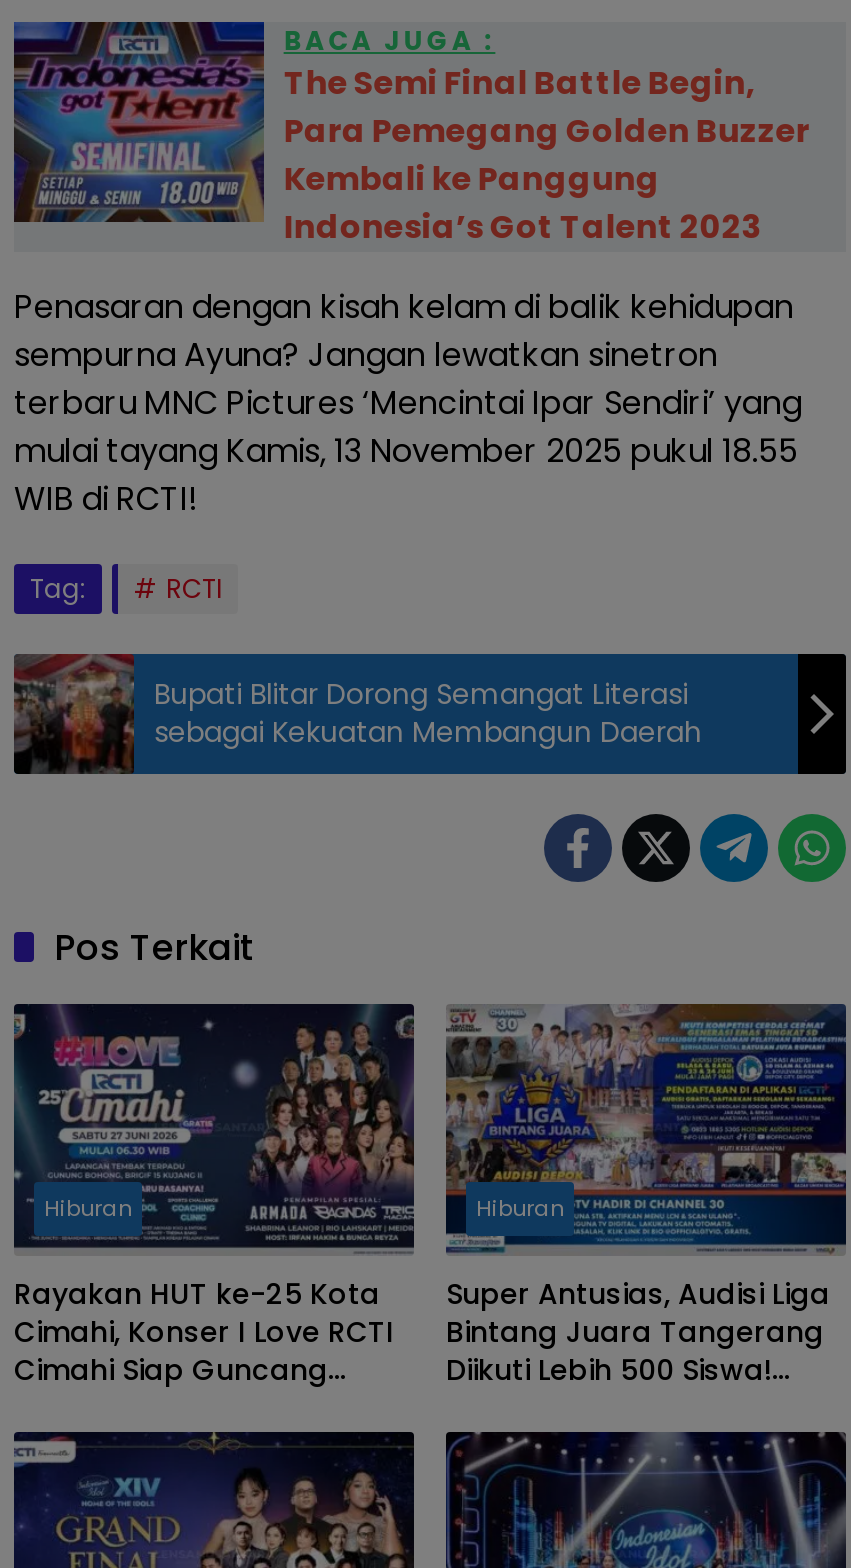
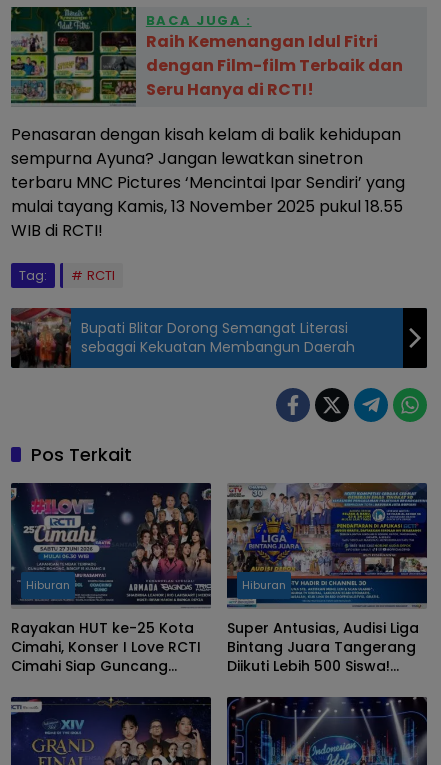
[12,14,810,250] [image] | The Semi Final Battle Begin, | Para Pemegang Golden Buzzer | Kembali ke Panggung | Indonesia’s Got Talent 2023 -> [10,6,403,106] [image] | Raih Kemenangan Idul Fitri | dengan Film-film Terbaik dan | Seru Hanya di RCTI!

